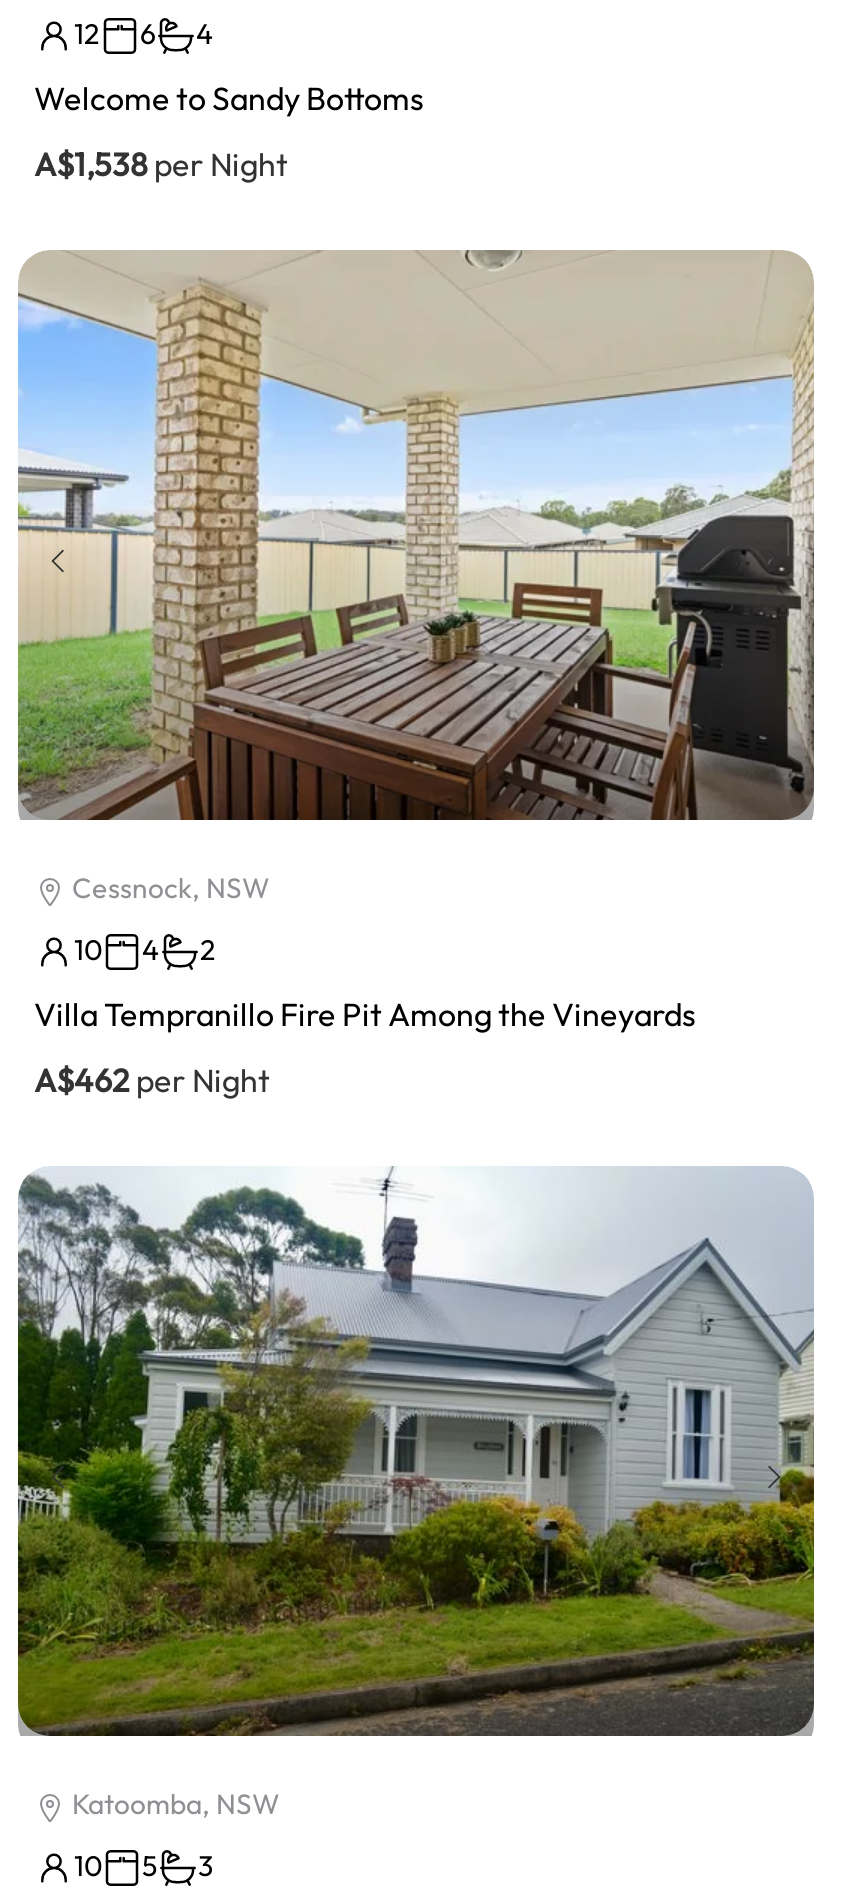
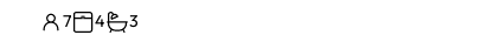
[74,16,156,52] 12 | 6 -> [63,10,71,32] 7
[34,78,424,184] Welcome to Sandy Bottoms | A$1,538 per Night -> none
[16,248,816,1100] [image] | Cessnock, NSW | 10 | 4 | 2 | Villa Tempranillo Fire Pit Among the Vineyards | A$462 per Night -> none
[16,1166,816,1884] [image] | Katoomba, NSW | 10 | 5 -> none

